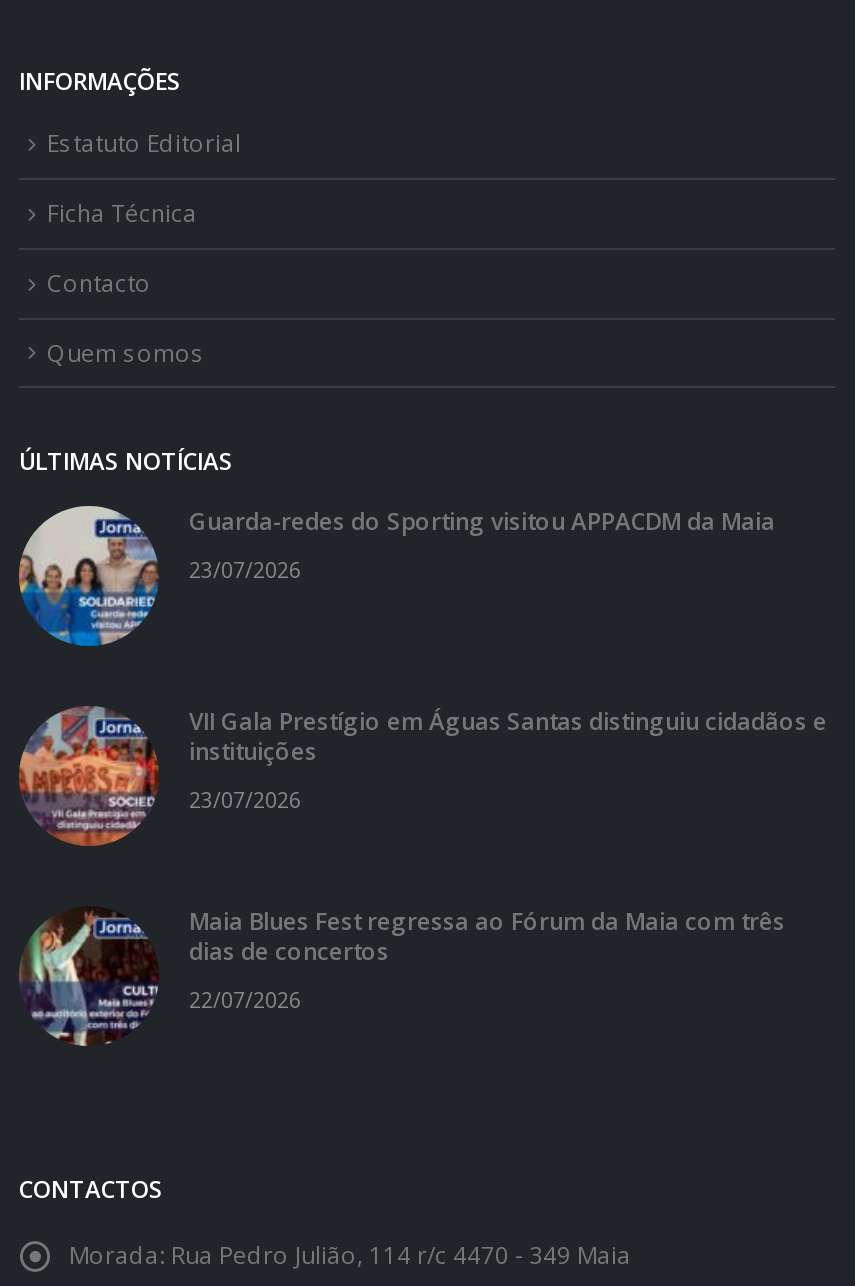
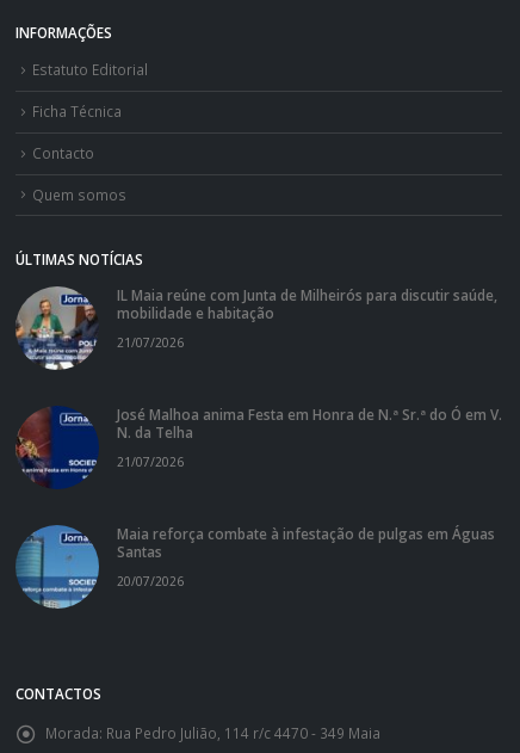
[17,504,775,648] [image] | Guarda-redes do Sporting visitou APPACDM da Maia -> [16,285,497,371] [image] | IL Maia reúne com Junta de Milheirós para discutir saúde, | mobilidade e habitação
[189,556,301,584] 23/07/2026 -> [117,334,184,351] 21/07/2026
[17,704,827,848] [image] | VII Gala Prestígio em Águas Santas distinguiu cidadãos e | instituições -> [16,405,502,490] [image] | José Malhoa anima Festa em Honra de N.ª Sr.ª do Ó em V. | N. da Telha
[189,786,301,814] 23/07/2026 -> [117,454,184,470] 21/07/2026
[17,904,785,1048] [image] | Maia Blues Fest regressa ao Fórum da Maia com três | dias de concertos -> [14,524,495,610] [image] | Maia reforça combate à infestação de pulgas em Águas | Santas
[189,986,301,1014] 22/07/2026 -> [117,573,184,590] 20/07/2026

